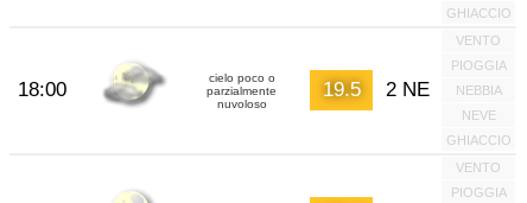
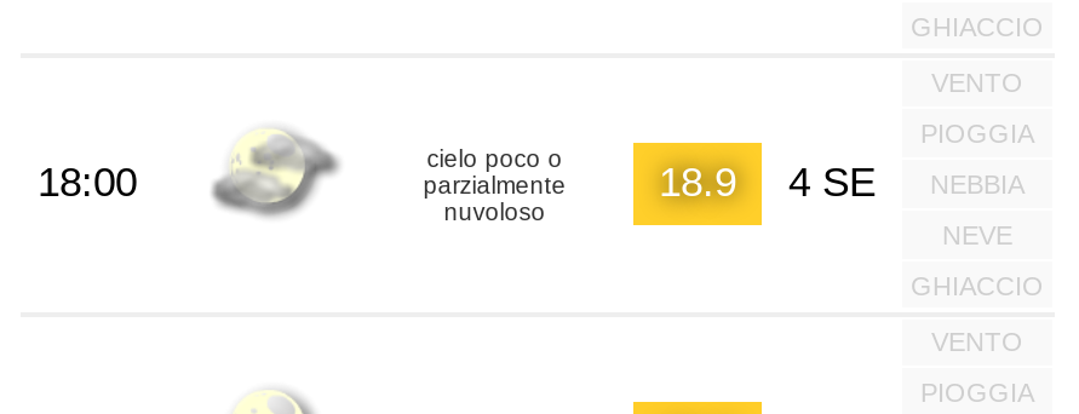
[322,78,429,100] 19.5 | 2 NE -> [659,159,876,205] 18.9 | 4 SE

